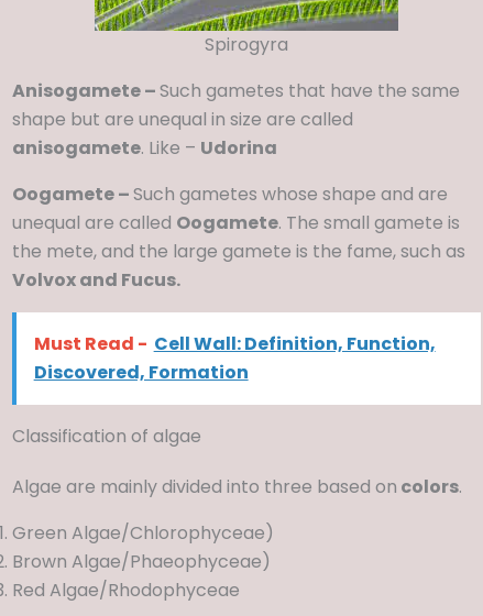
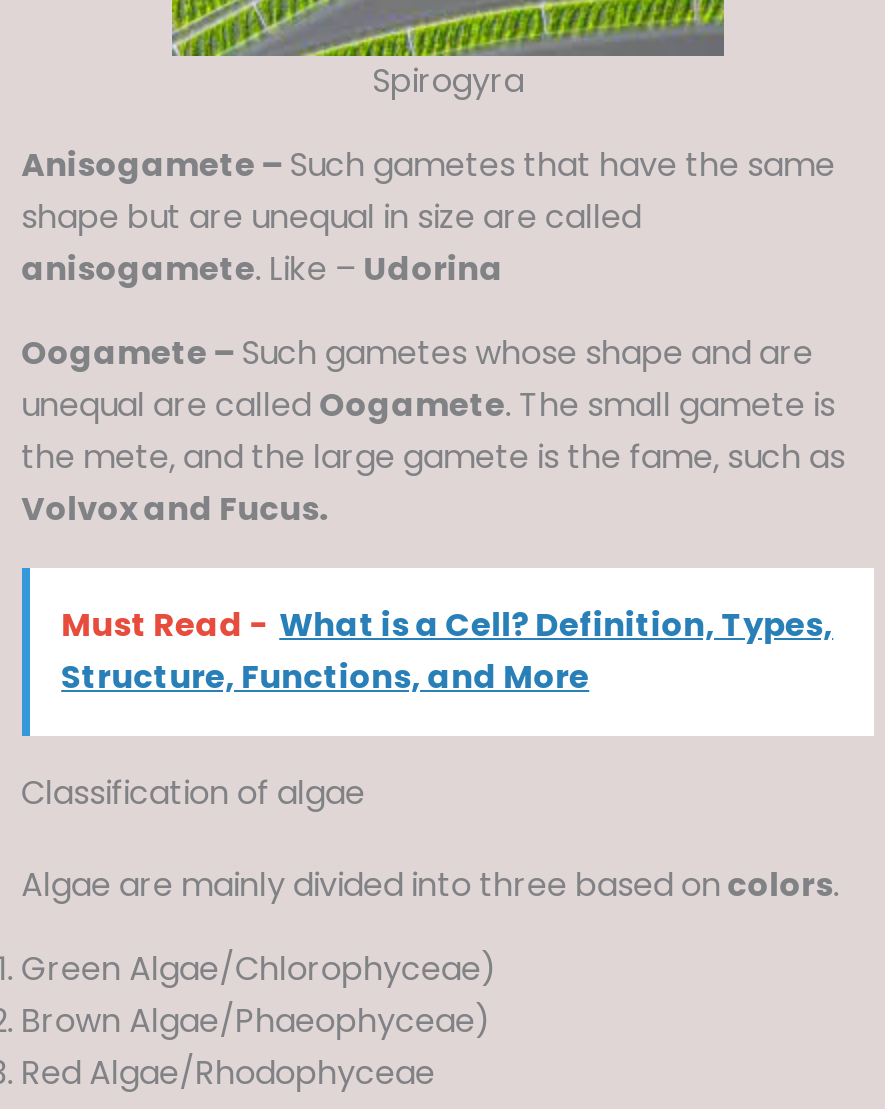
[34,331,435,385] Must Read - Cell Wall: Definition, Function, | Discovered, Formation -> [61,601,833,699] Must Read - What is a Cell? Definition, Types, | Structure, Functions, and More

